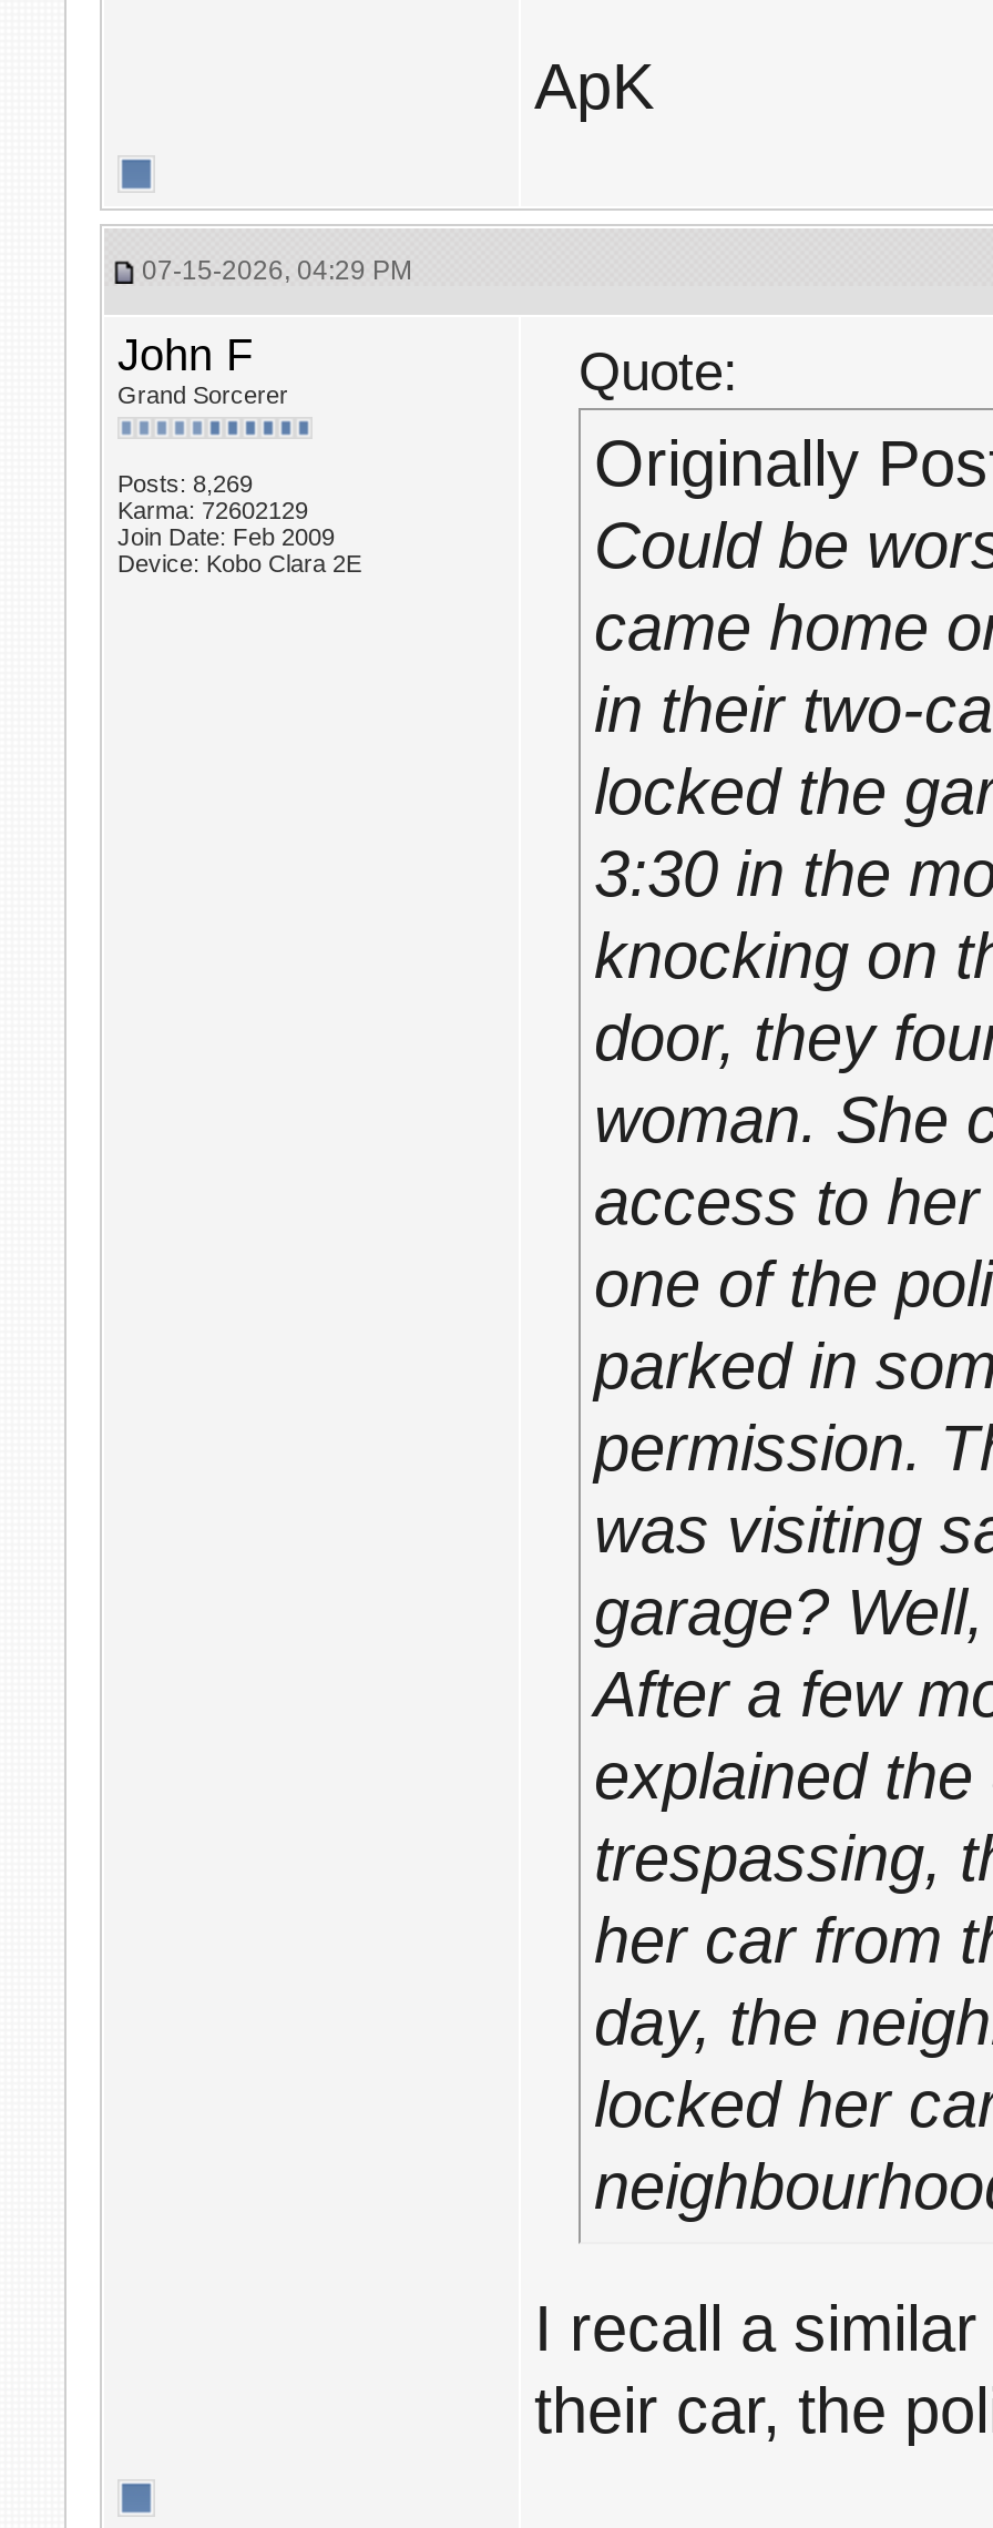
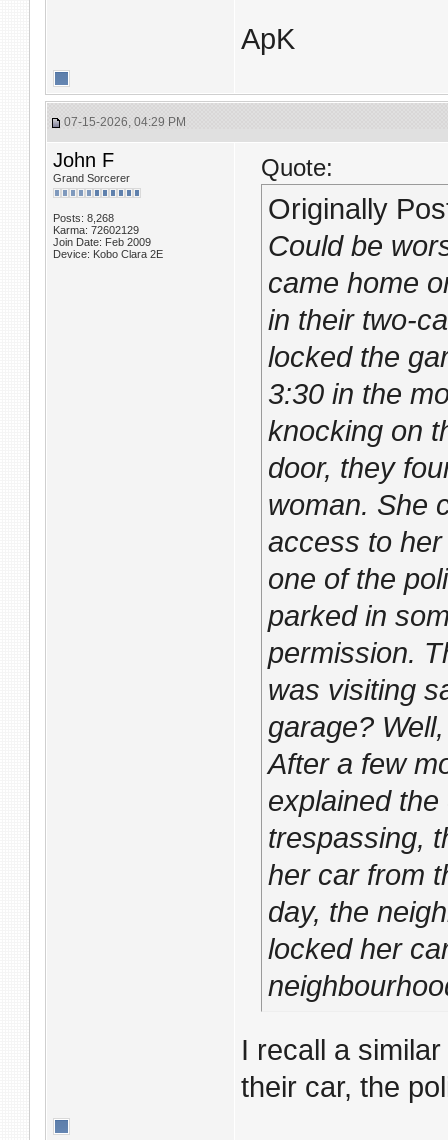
[117,470,253,497] Posts: 8,269 -> [53,212,114,224] Posts: 8,268

